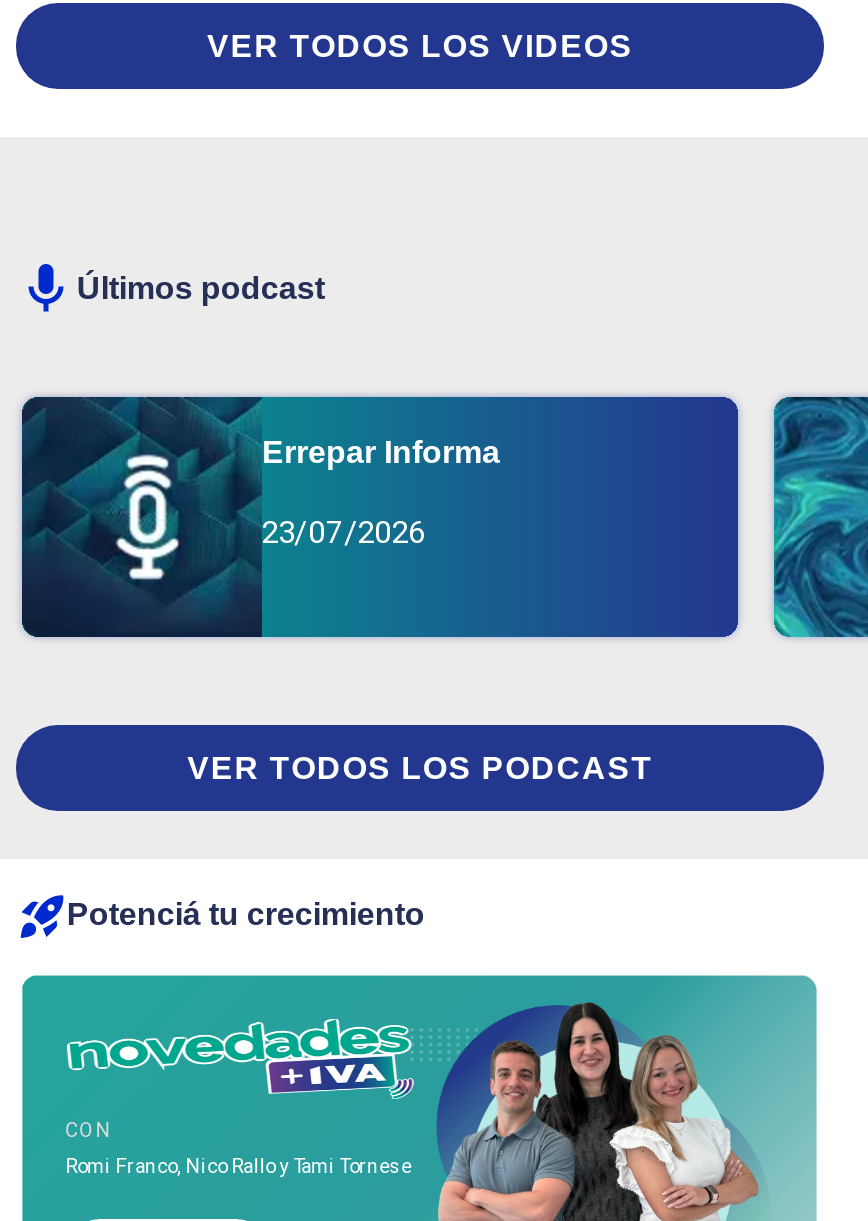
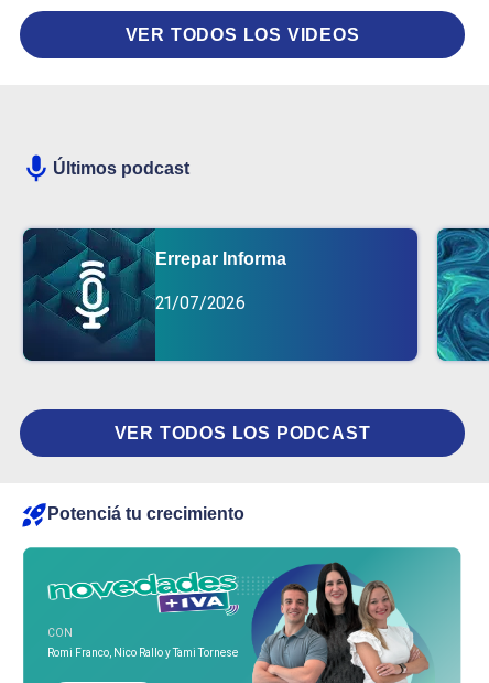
[262,513,428,551] 23/07/2026 -> [155,292,246,313] 21/07/2026

